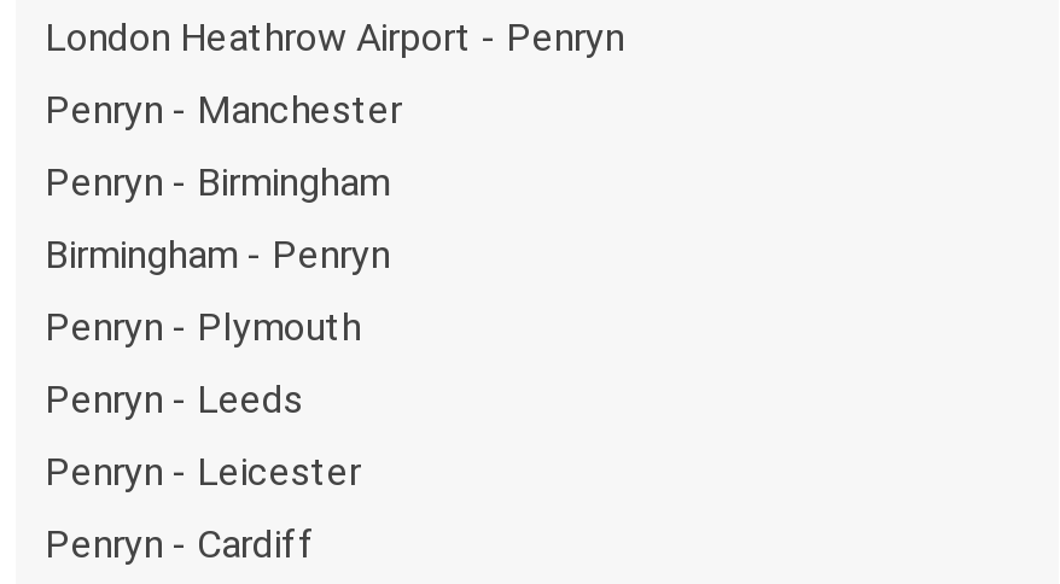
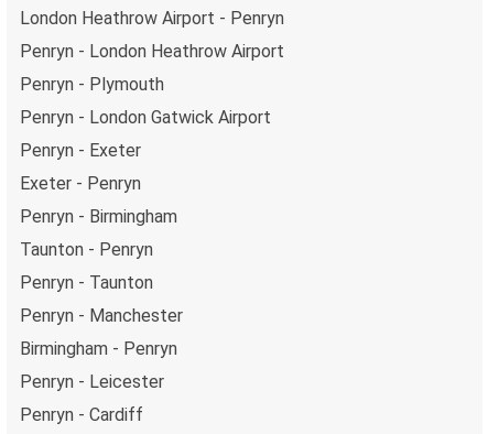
none -> [20,40,284,61] Penryn - London Heathrow Airport
moved [45,86,402,276] -> [20,305,183,359]: Penryn - Manchester | Birmingham - Penryn
moved [45,158,390,204] -> [20,205,177,226]: Penryn - Birmingham
moved [45,303,361,349] -> [20,73,164,94]: Penryn - Plymouth
[45,375,303,421] Penryn - Leeds -> [20,106,271,292] Penryn - London Gatwick Airport | Penryn - Exeter | Exeter - Penryn | Taunton - Penryn | Penryn - Taunton

